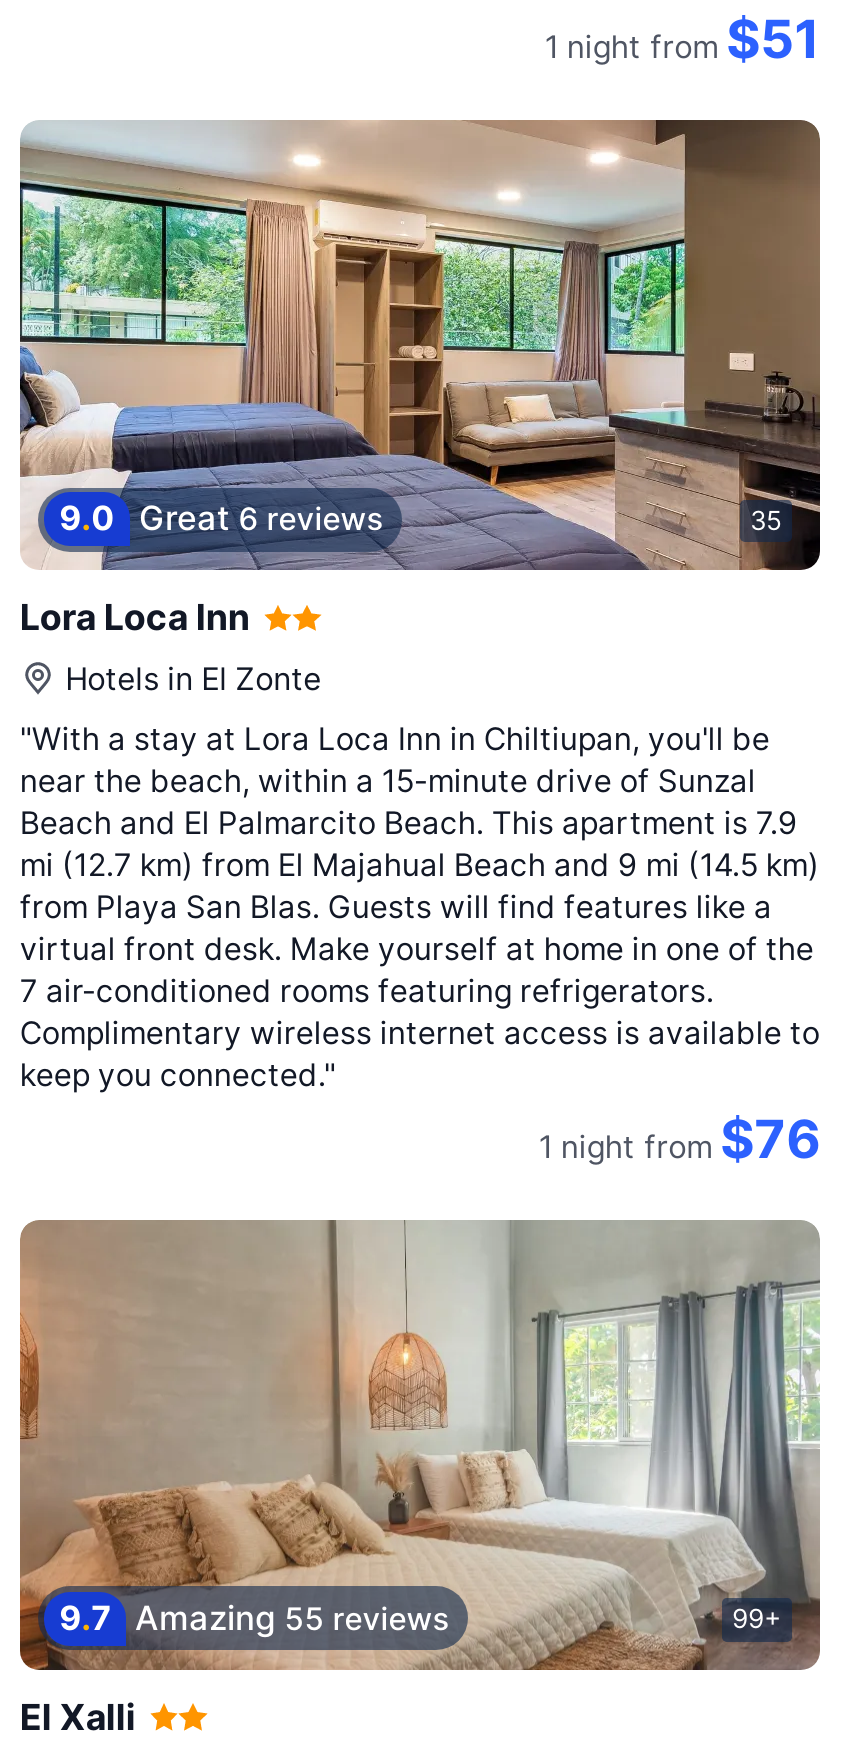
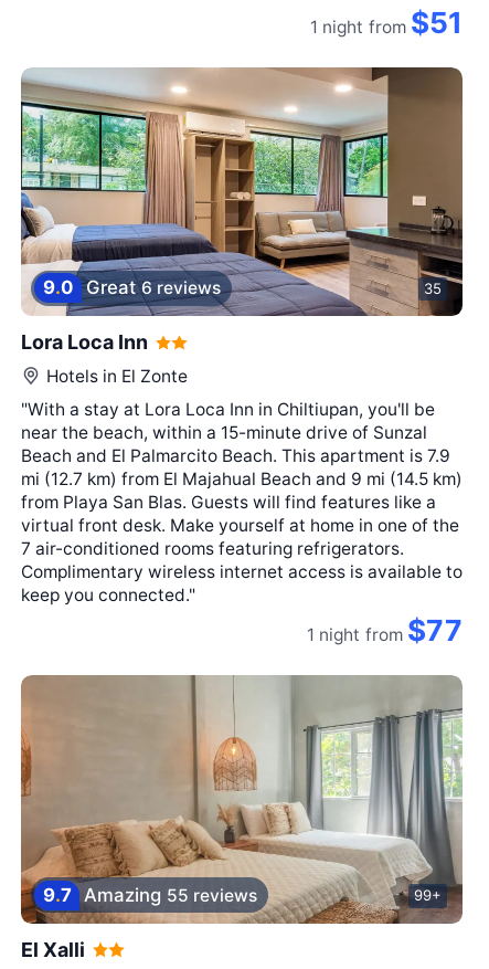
[539,1108,820,1170] 1 night from $76 -> [307,613,463,647] 1 night from $77

